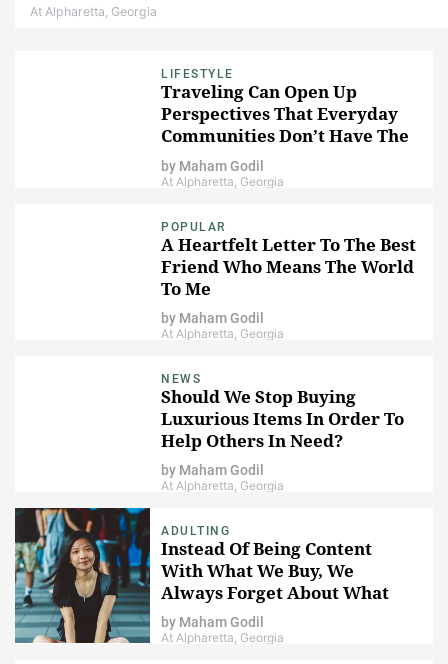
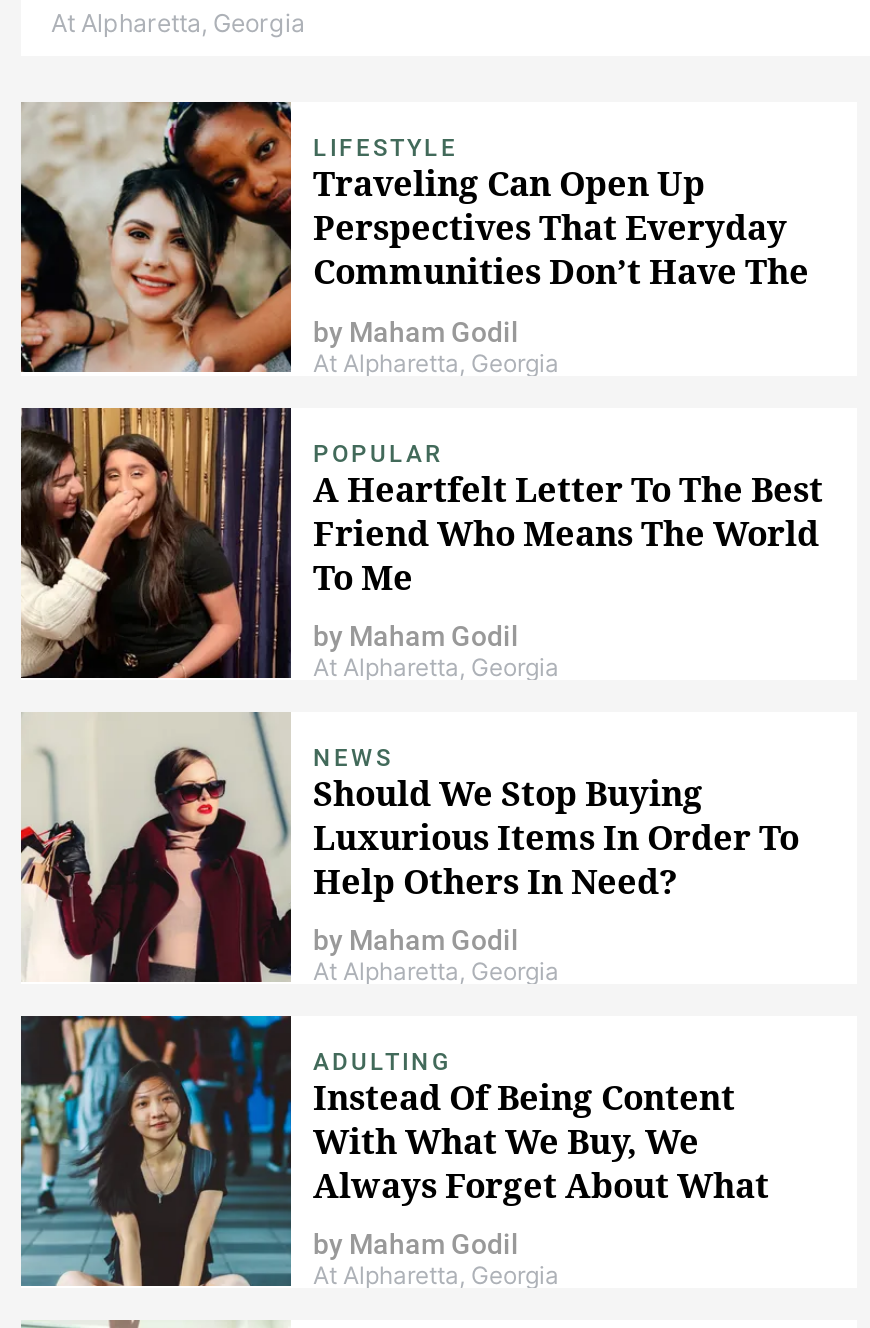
none -> [19,100,293,374] [image]
none -> [19,406,293,680] [image]
none -> [19,710,293,984] [image]

